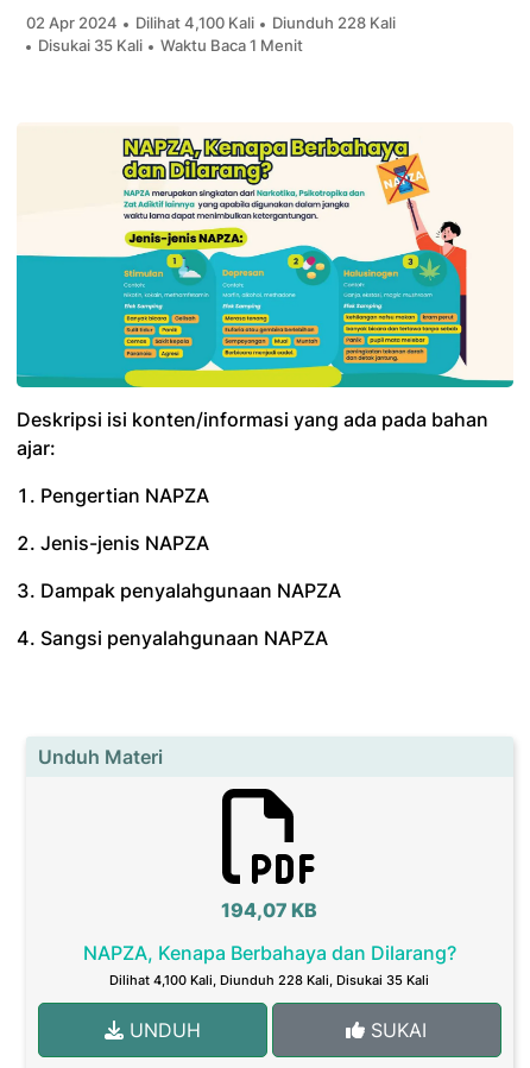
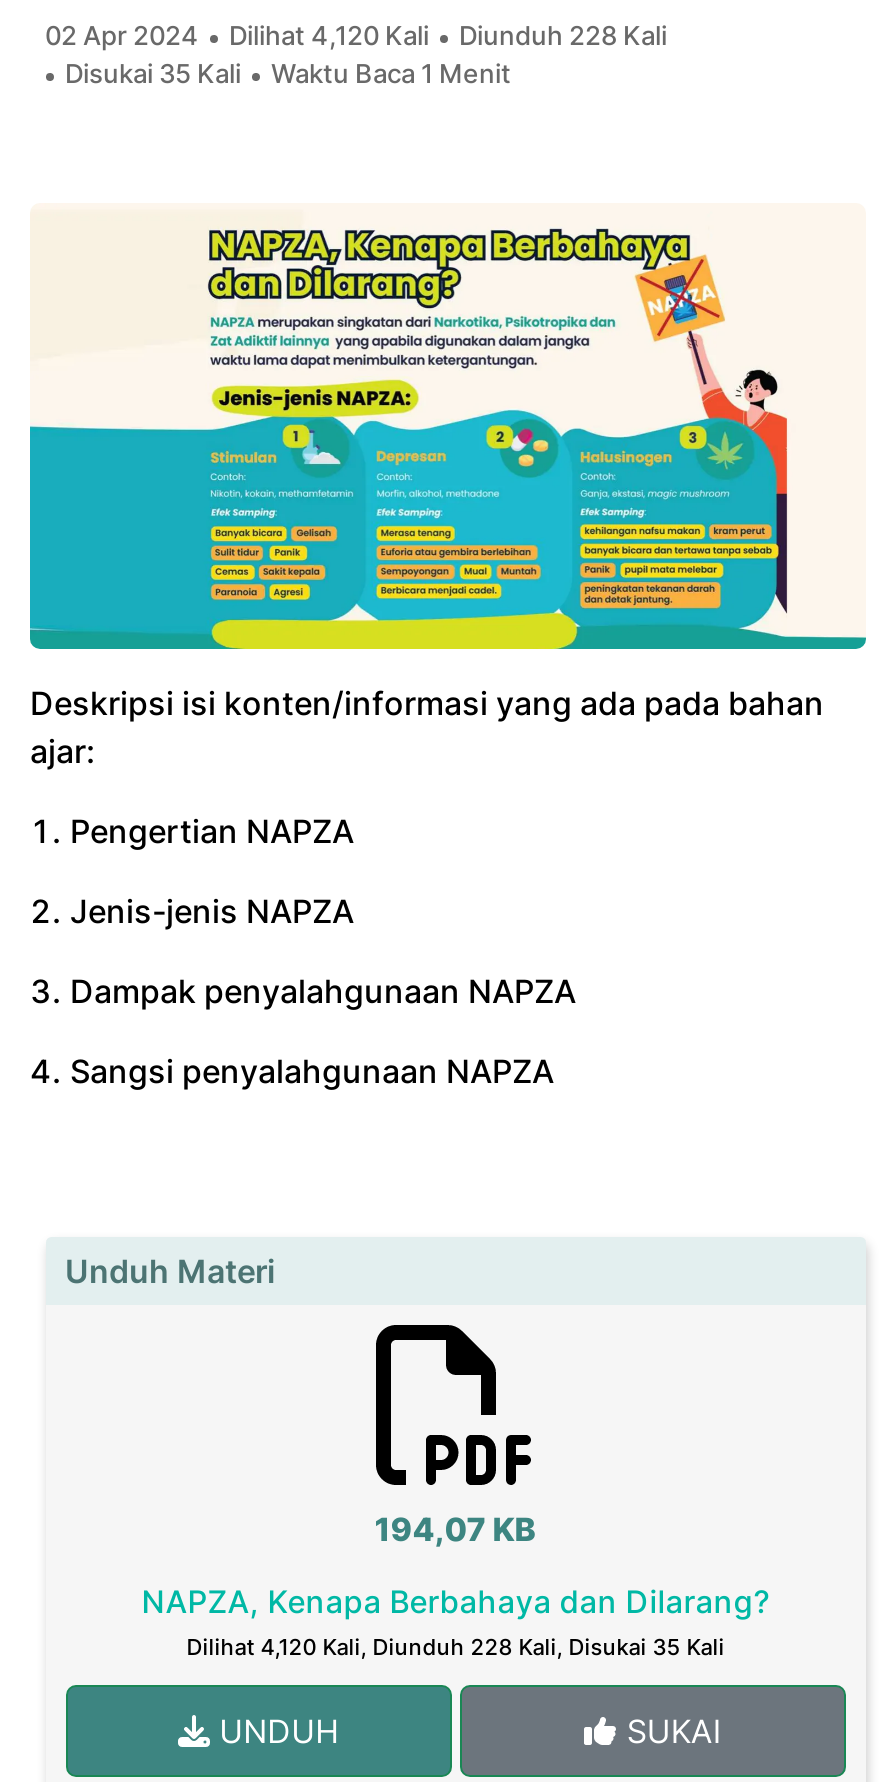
[26,14,395,33] 02 Apr 2024 Dilihat 4,100 Kali Diunduh 228 Kali -> [45,20,667,52] 02 Apr 2024 Dilihat 4,120 Kali Diunduh 228 Kali
[110,972,429,988] Dilihat 4,100 Kali, Diunduh 228 Kali, Disukai 35 Kali -> [186,1633,724,1661] Dilihat 4,120 Kali, Diunduh 228 Kali, Disukai 35 Kali

